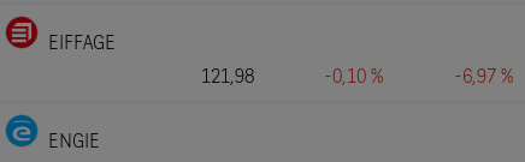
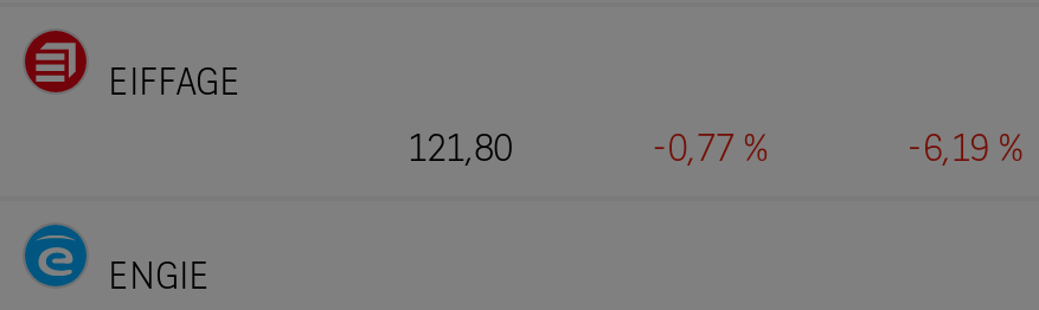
[201,68,254,88] 121,98 -> [408,133,512,170] 121,80
[324,68,383,88] -0,10 % -> [651,133,767,170] -0,77 %
[454,68,513,88] -6,97 % -> [906,133,1022,170] -6,19 %

